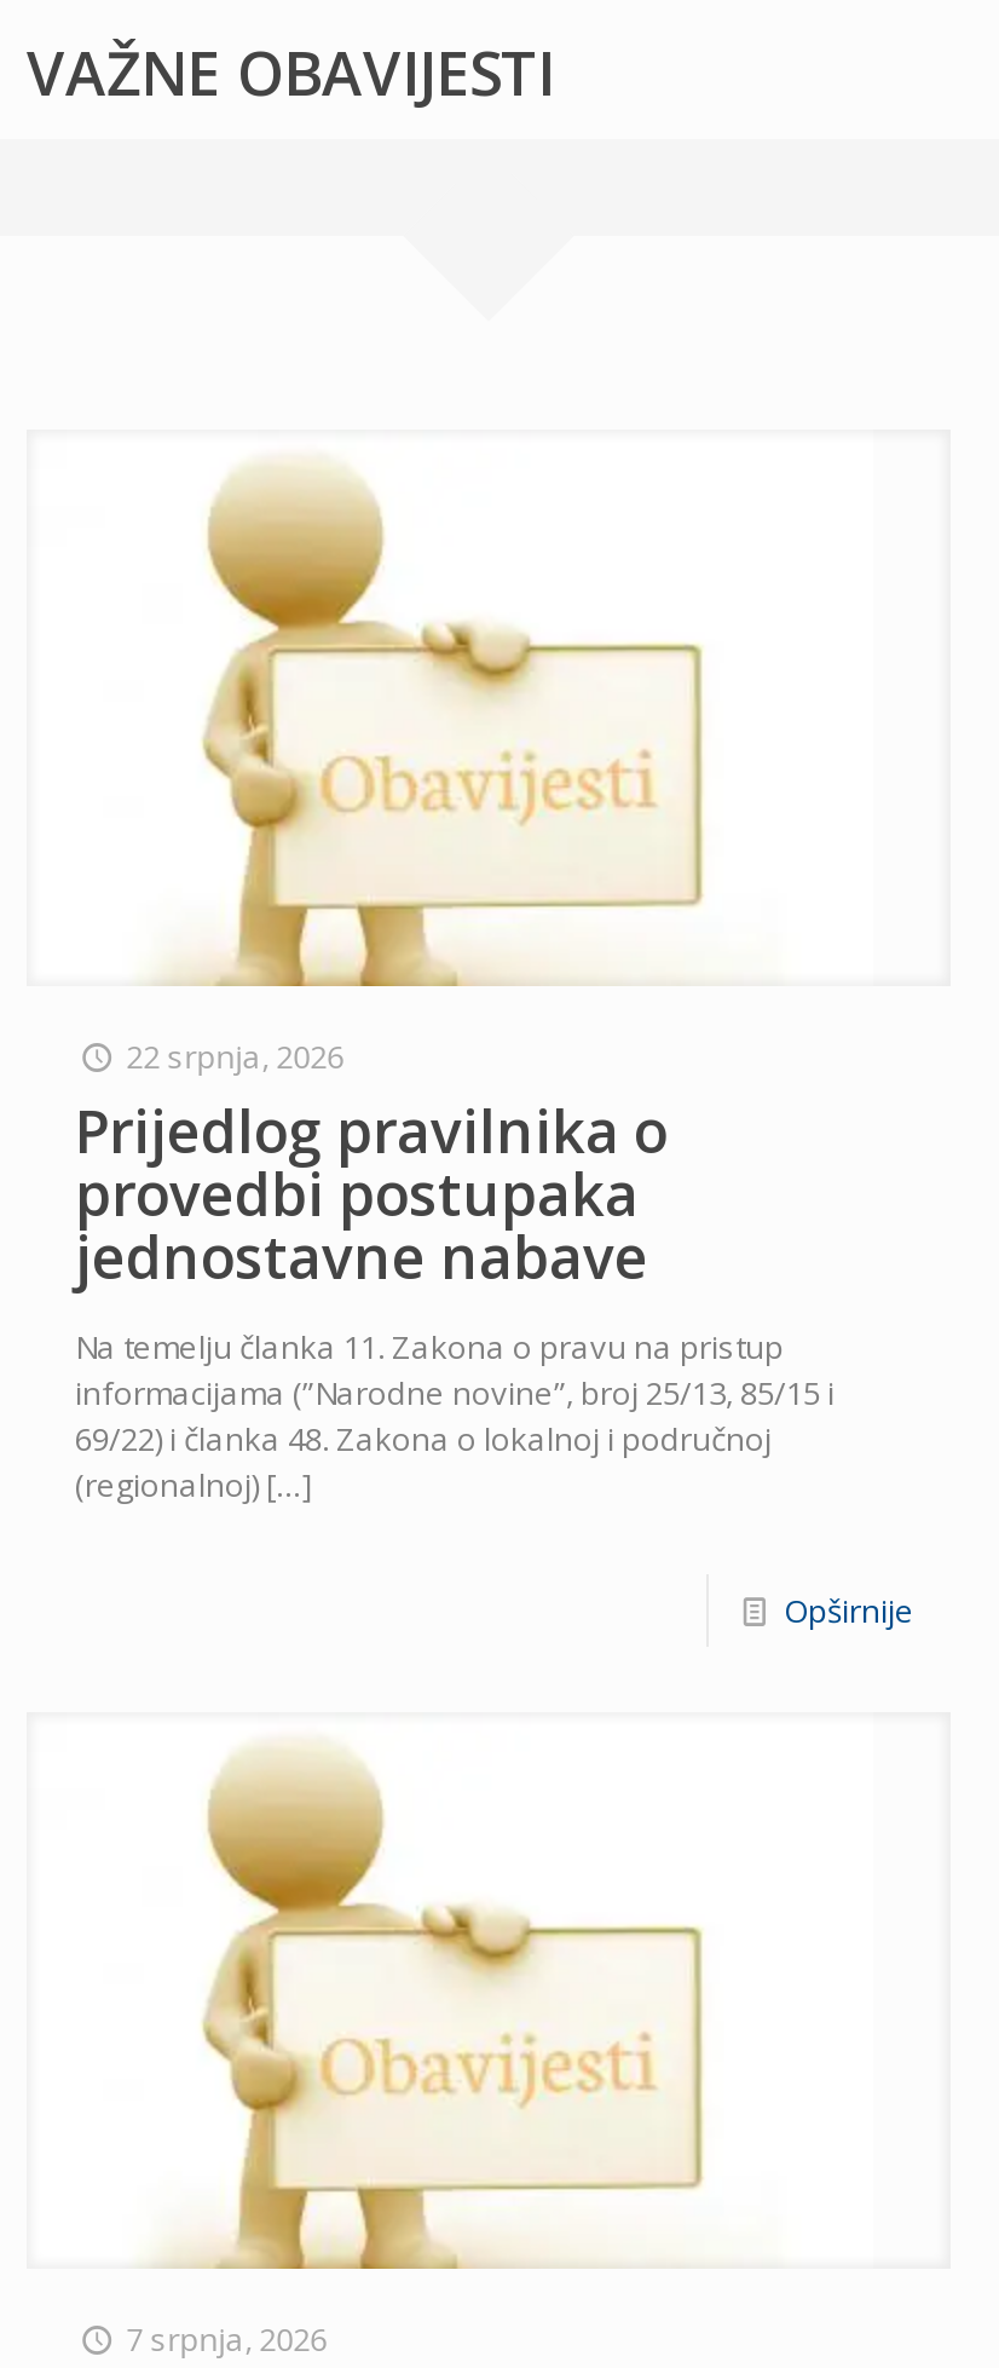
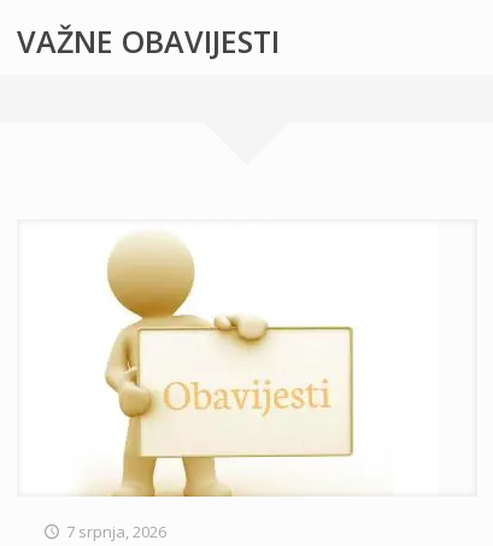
[75,1035,914,1633] 22 srpnja, 2026 | Prijedlog pravilnika o | provedbi postupaka | jednostavne nabave | Na temelju članka 11. Zakona o pravu na pristup | informacijama (”Narodne novine”, broj 25/13, 85/15 i | 69/22) i članka 48. Zakona o lokalnoj i područnoj | (regionalnoj) […] | Opširnije -> none

